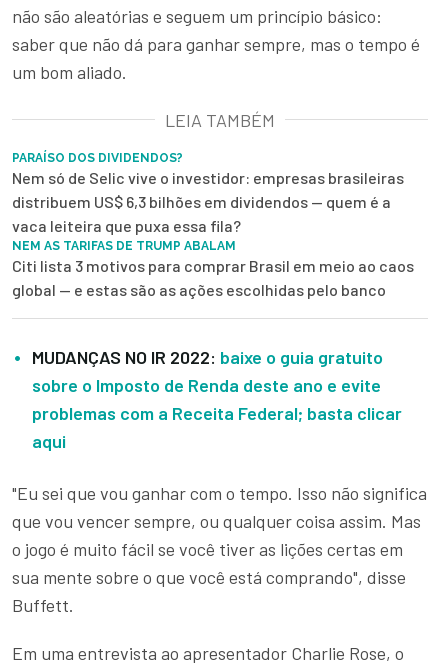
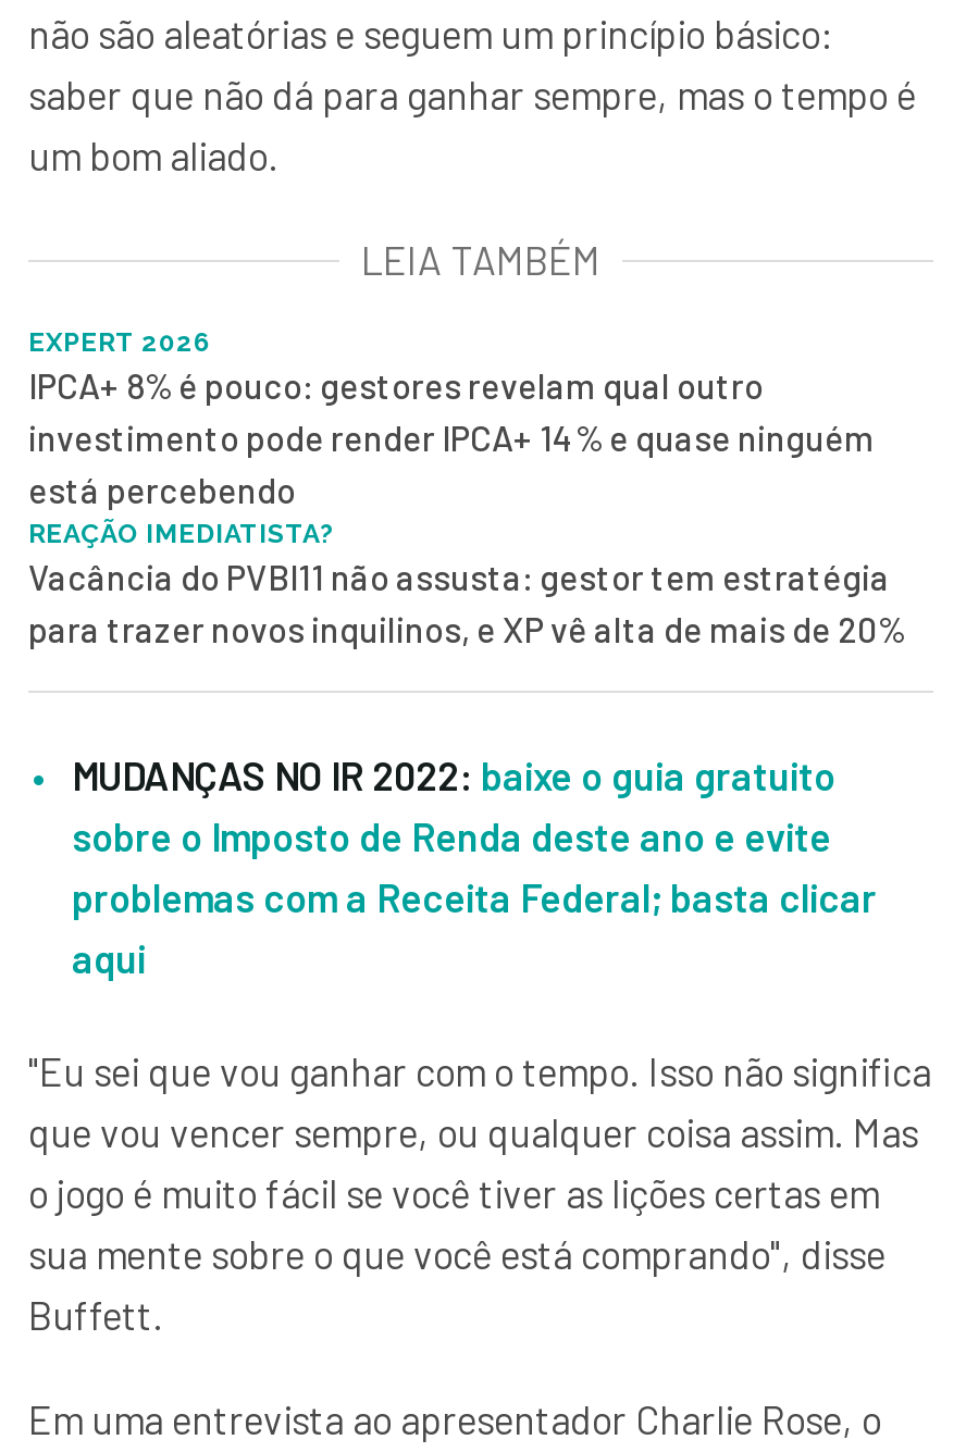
[12,151,414,299] PARAÍSO DOS DIVIDENDOS? | Nem só de Selic vive o investidor: empresas brasileiras | distribuem US$ 6,3 bilhões em dividendos — quem é a | vaca leiteira que puxa essa fila? | NEM AS TARIFAS DE TRUMP ABALAM | Citi lista 3 motivos para comprar Brasil em meio ao caos | global — e estas são as ações escolhidas pelo banco -> [28,327,905,649] EXPERT 2026 | IPCA+ 8% é pouco: gestores revelam qual outro | investimento pode render IPCA+ 14% e quase ninguém | está percebendo | REAÇÃO IMEDIATISTA? | Vacância do PVBI11 não assusta: gestor tem estratégia | para trazer novos inquilinos, e XP vê alta de mais de 20%

